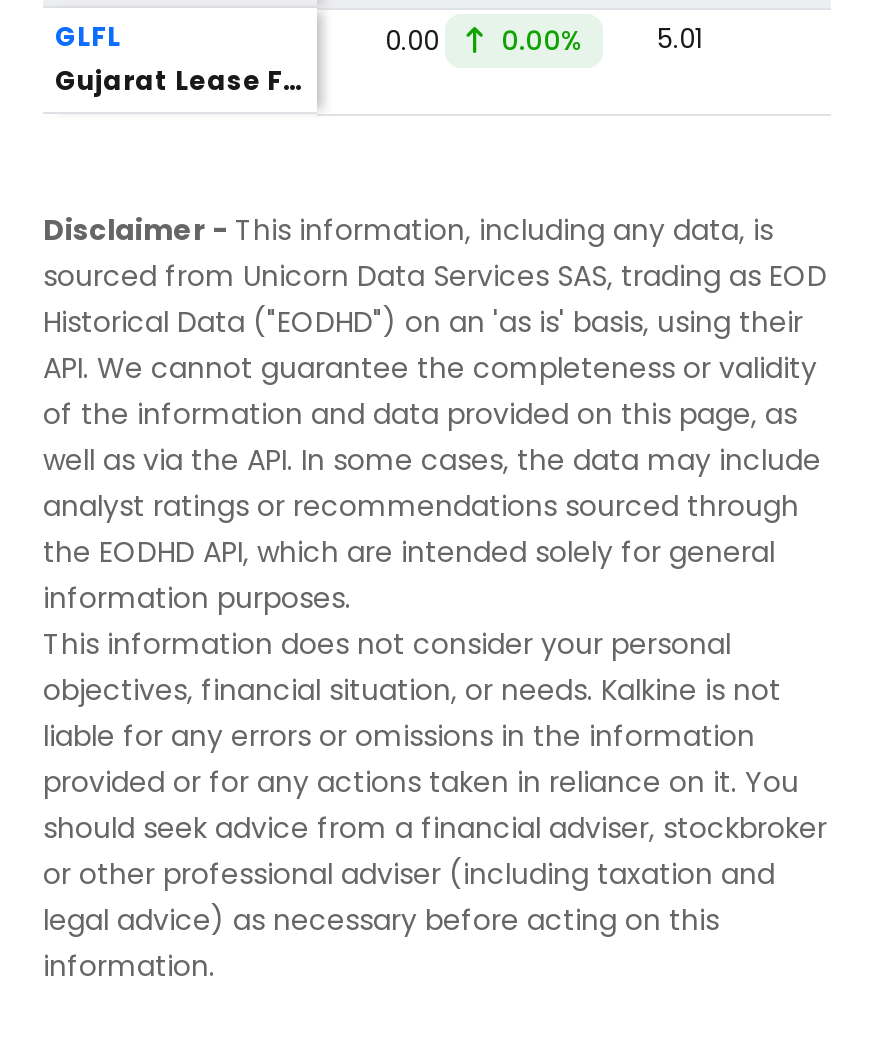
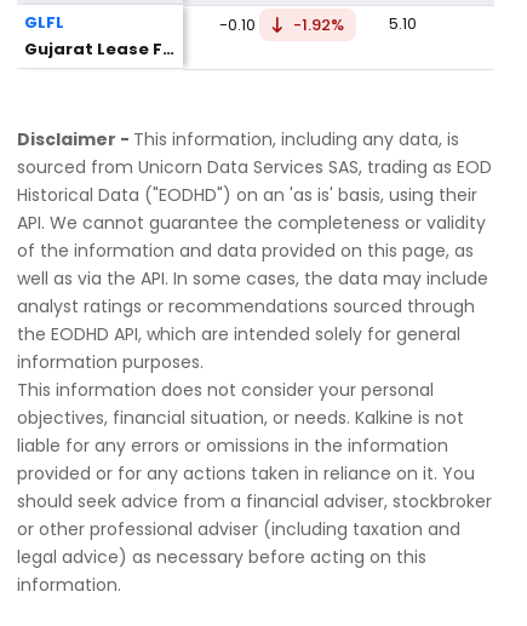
[385,22,445,60] 0.00 -> [219,13,259,36] -0.10
[495,22,583,60] 0.00% -> [290,13,344,36] -1.92%
[657,20,703,58] 5.01 -> [389,12,417,35] 5.10

